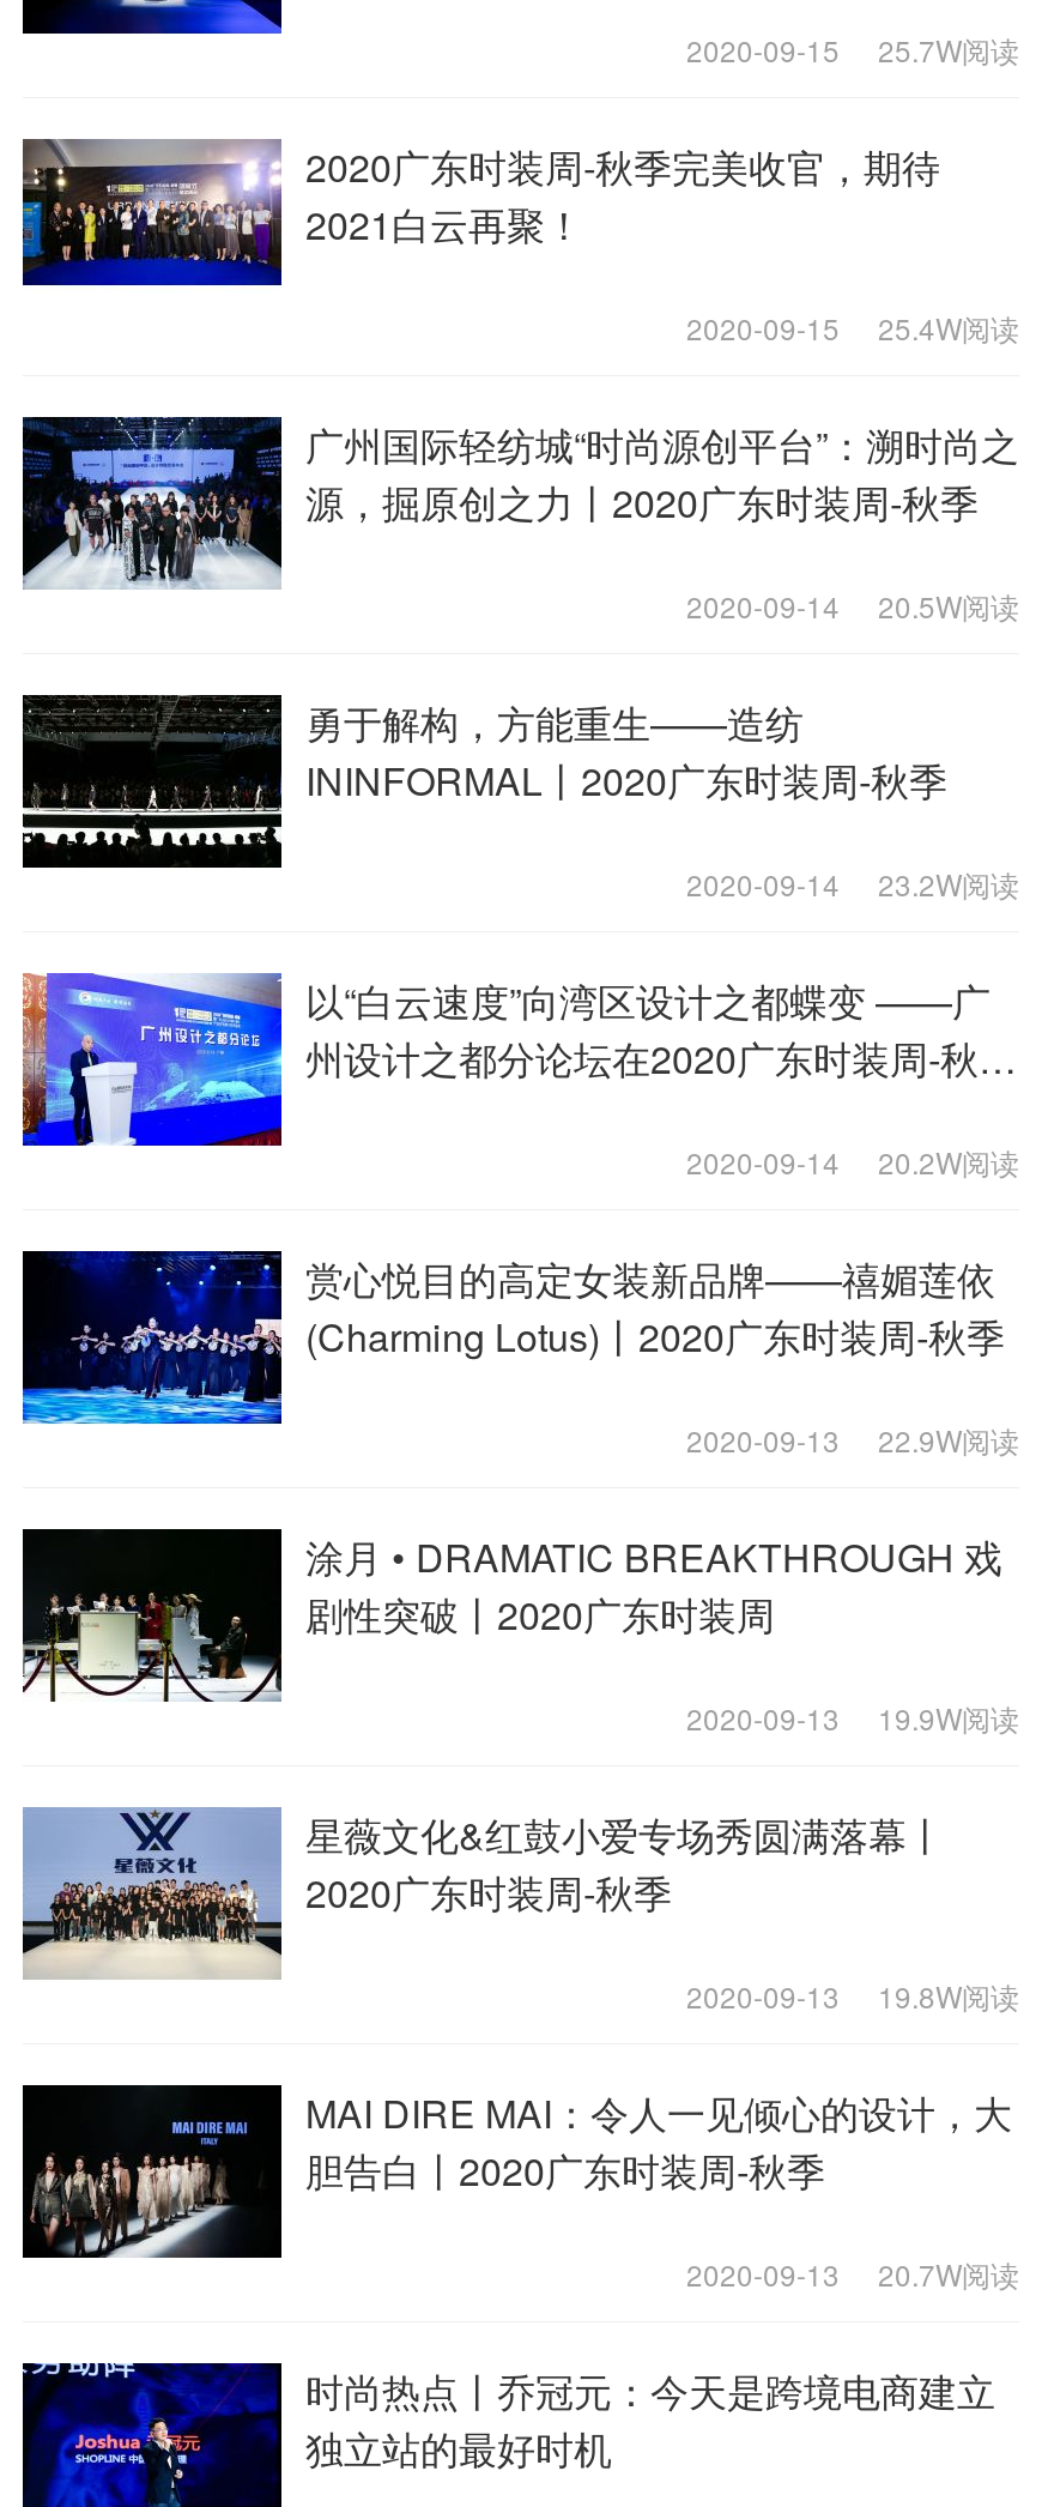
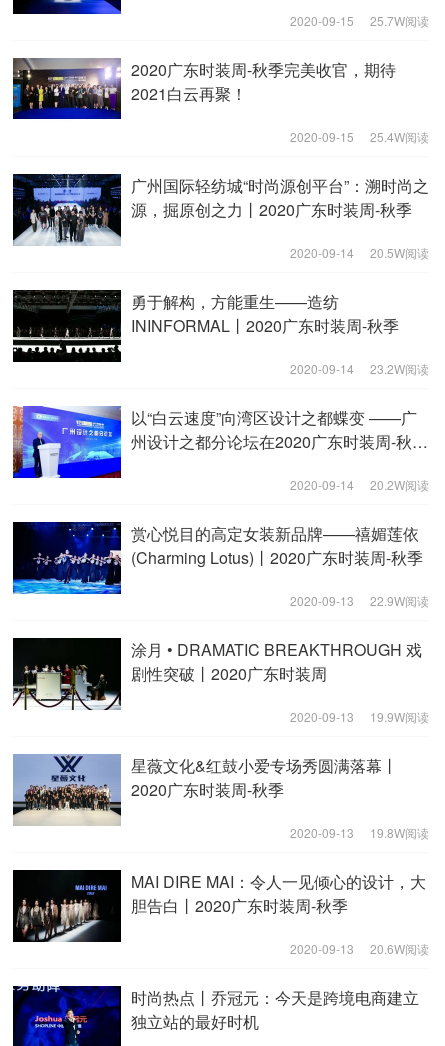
[686,2253,1019,2294] 2020-09-13 20.7W阅读 -> [290,940,429,957] 2020-09-13 20.6W阅读

